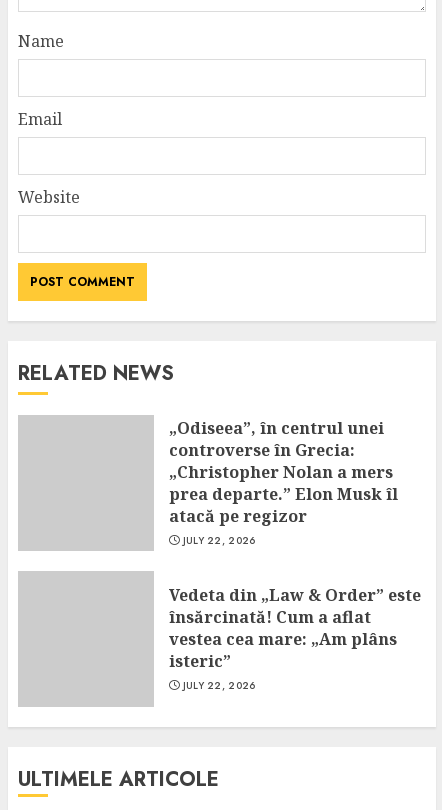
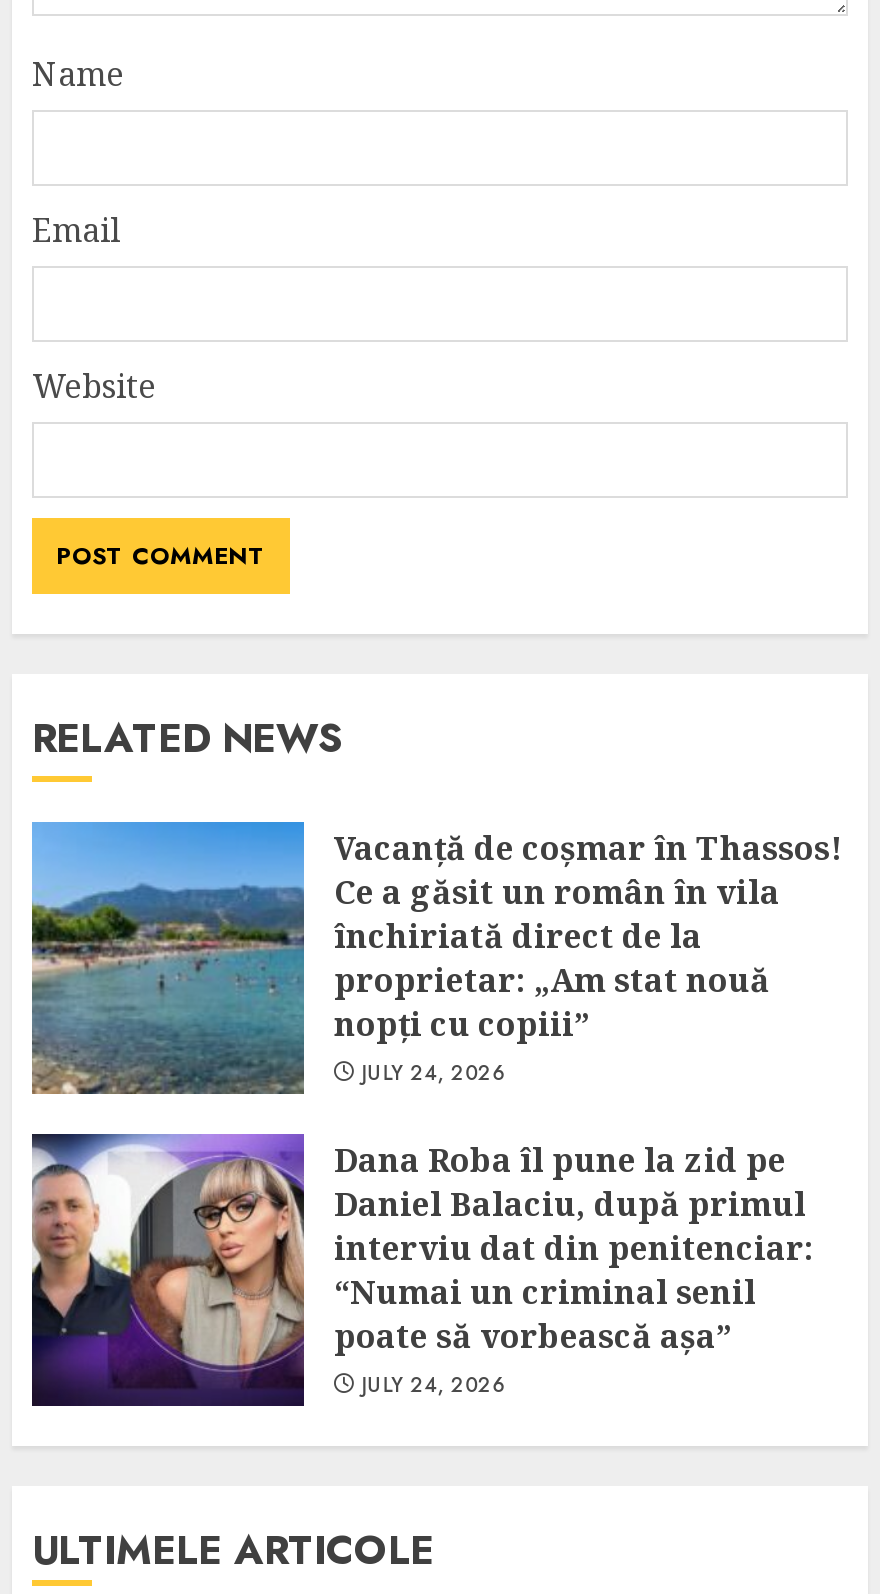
none -> [30,820,306,1096] [image]
none -> [30,1132,306,1408] [image]
[169,417,398,548] „Odiseea”, în centrul unei | controverse în Grecia: | „Christopher Nolan a mers | prea departe.” Elon Musk îl | atacă pe regizor | JULY 22, 2026 -> [334,826,842,1088] Vacanță de coșmar în Thassos! | Ce a găsit un român în vila | închiriată direct de la | proprietar: „Am stat nouă | nopți cu copiii” | JULY 24, 2026
[169,584,421,693] Vedeta din „Law & Order” este | însărcinată! Cum a aflat | vestea cea mare: „Am plâns | isteric” | JULY 22, 2026 -> [334,1138,814,1400] Dana Roba îl pune la zid pe | Daniel Balaciu, după primul | interviu dat din penitenciar: | “Numai un criminal senil | poate să vorbească așa” | JULY 24, 2026

